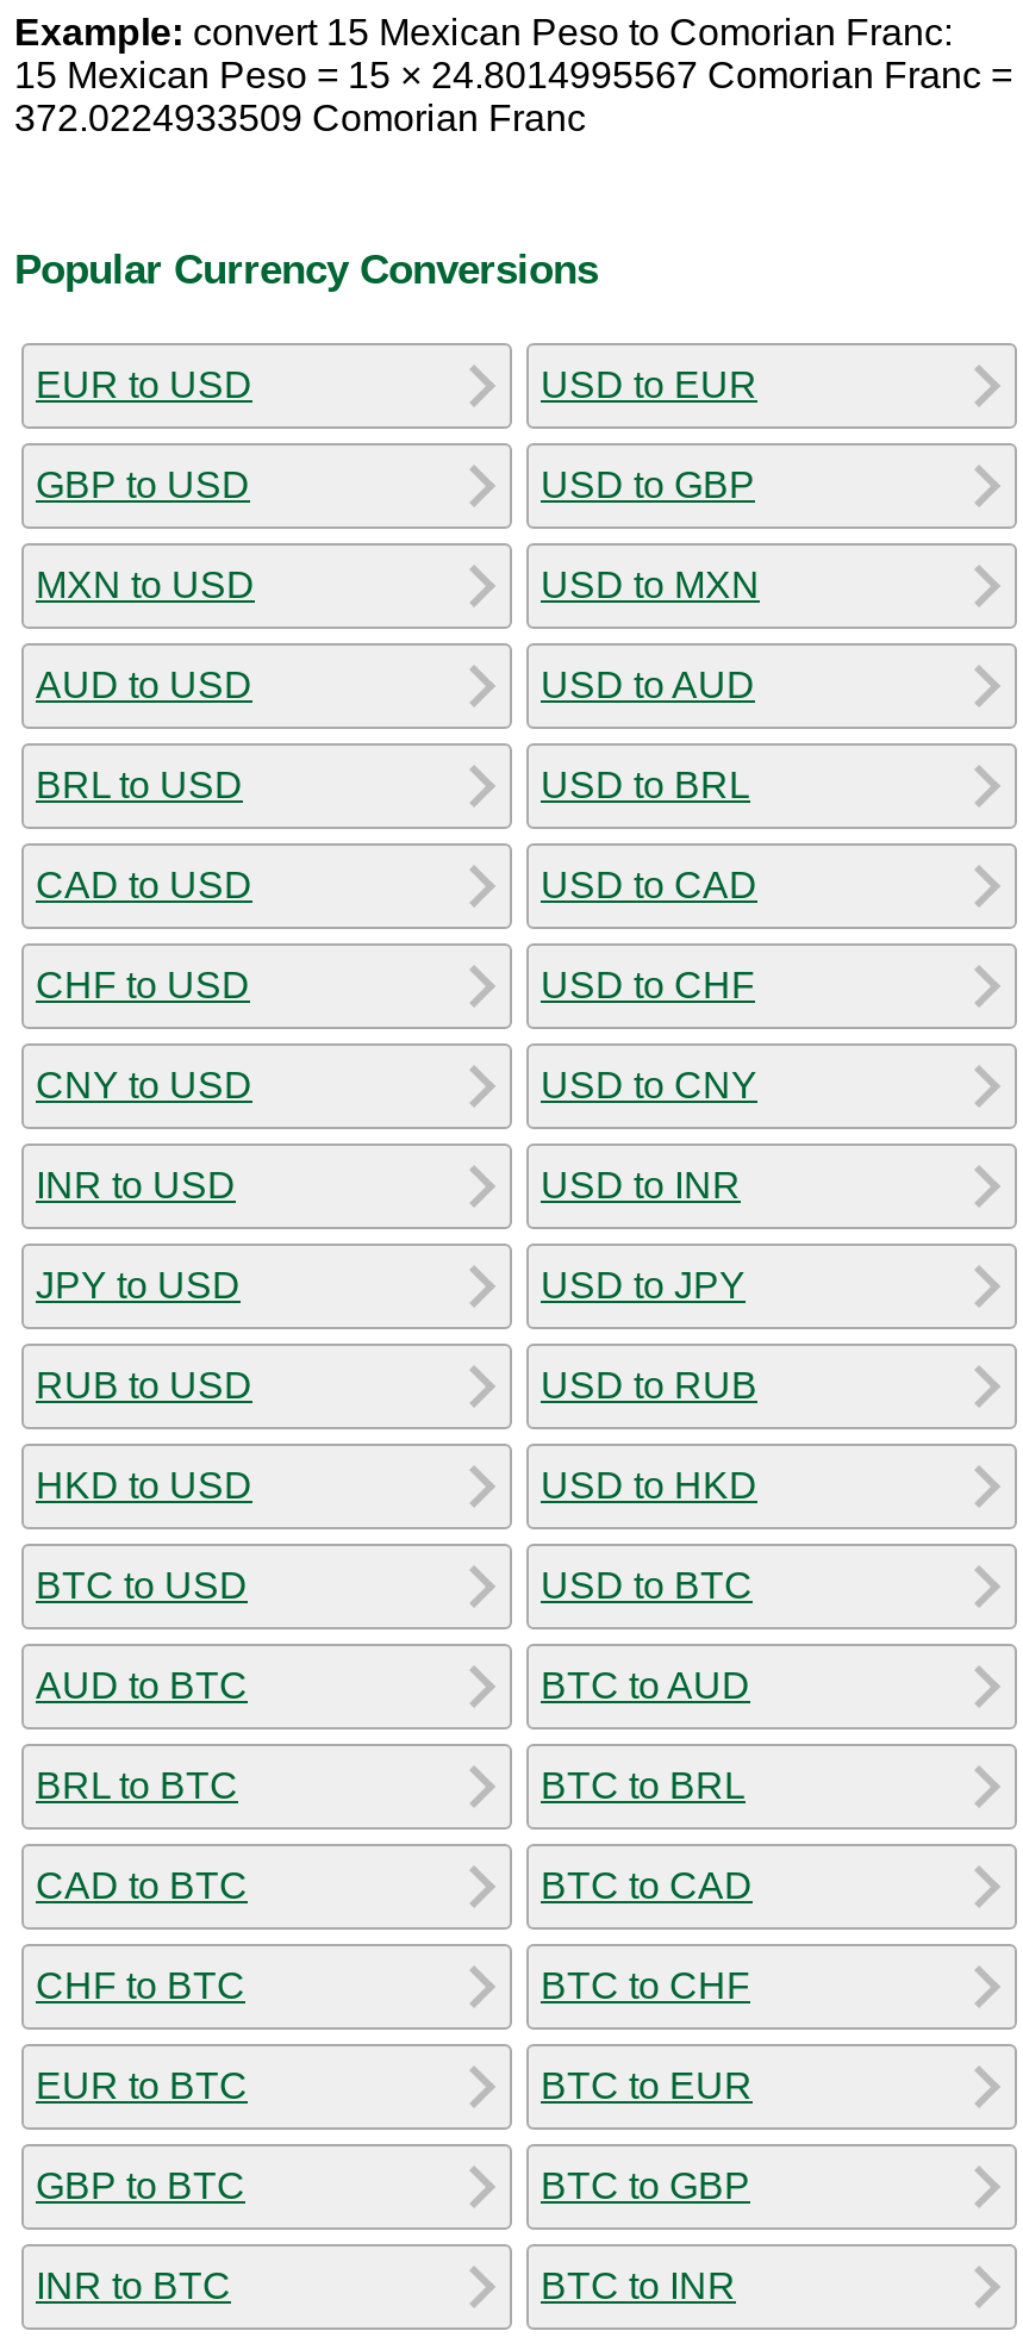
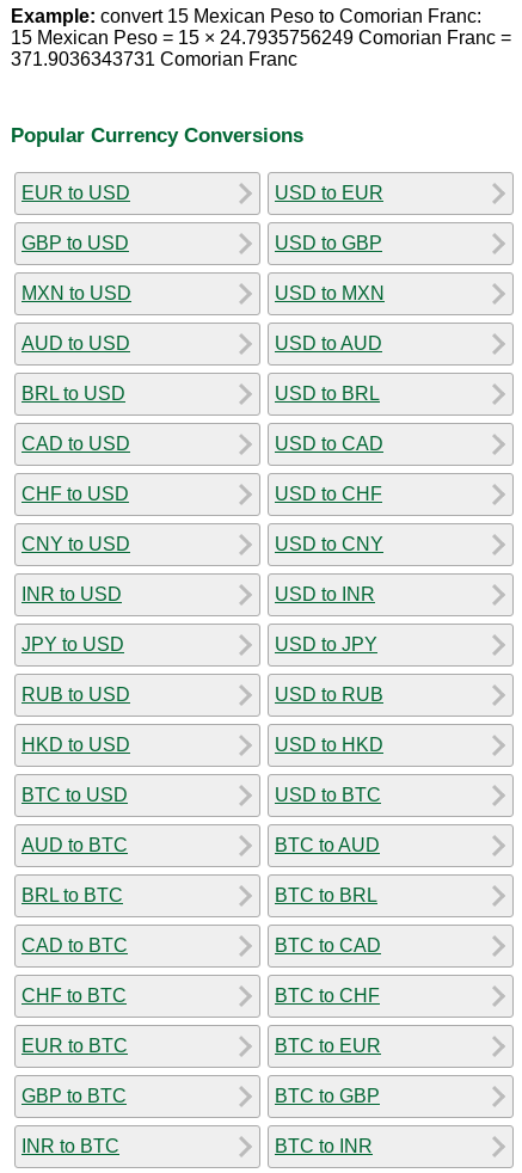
[14,56,1012,96] 15 Mexican Peso = 15 × 24.8014995567 Comorian Franc = -> [11,28,511,48] 15 Mexican Peso = 15 × 24.7935756249 Comorian Franc =
[14,98,586,139] 372.0224933509 Comorian Franc -> [11,49,297,70] 371.9036343731 Comorian Franc

